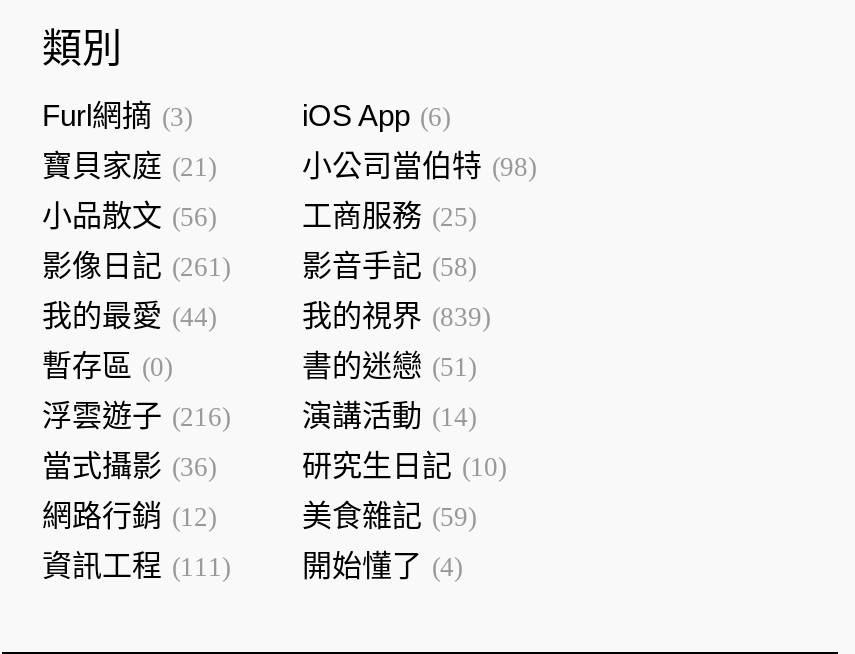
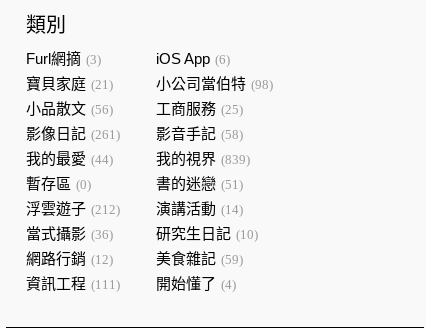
[42,398,230,432] 浮雲遊子 (216) -> [26,200,120,217] 浮雲遊子 (212)

